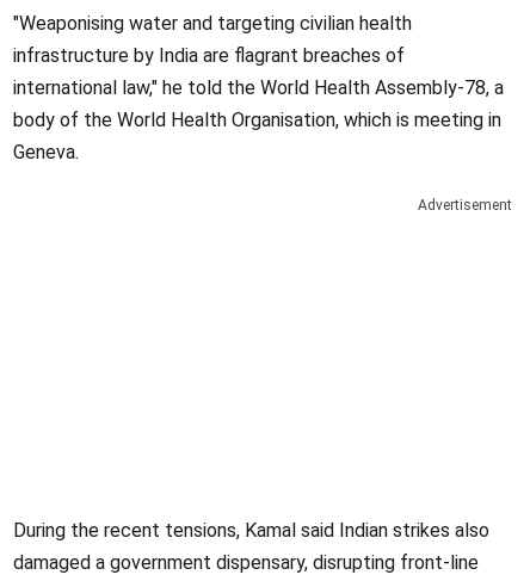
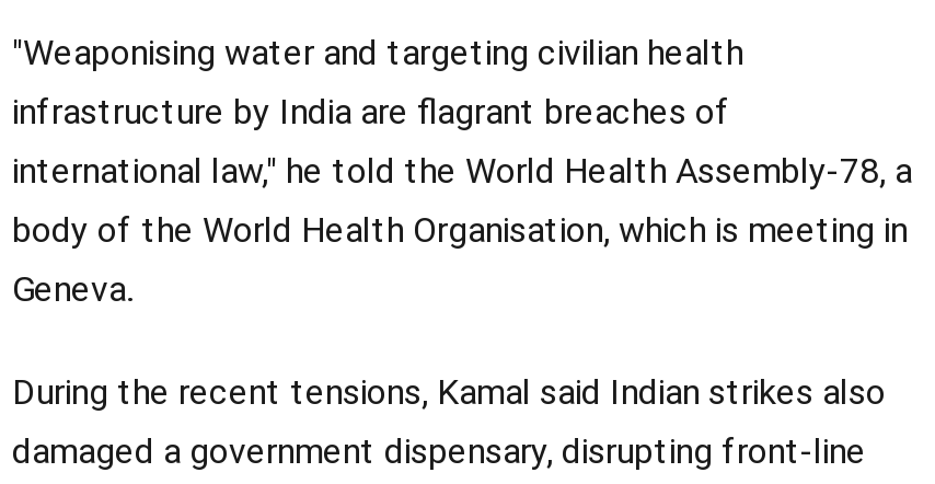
[418,197,512,214] Advertisement -> none

